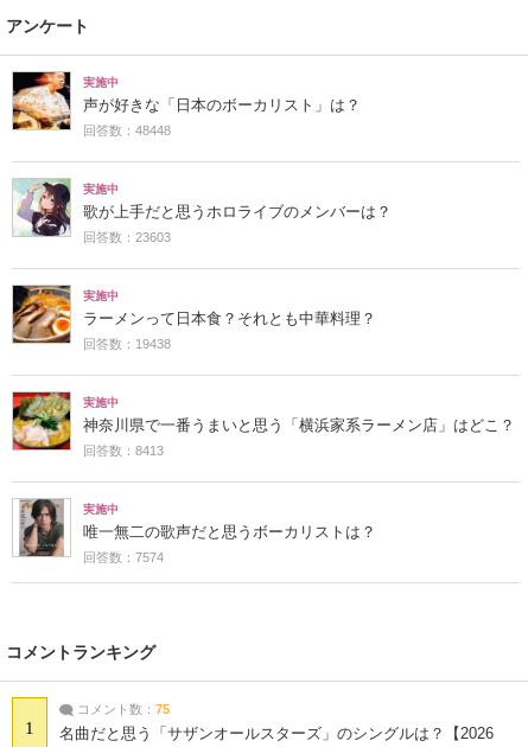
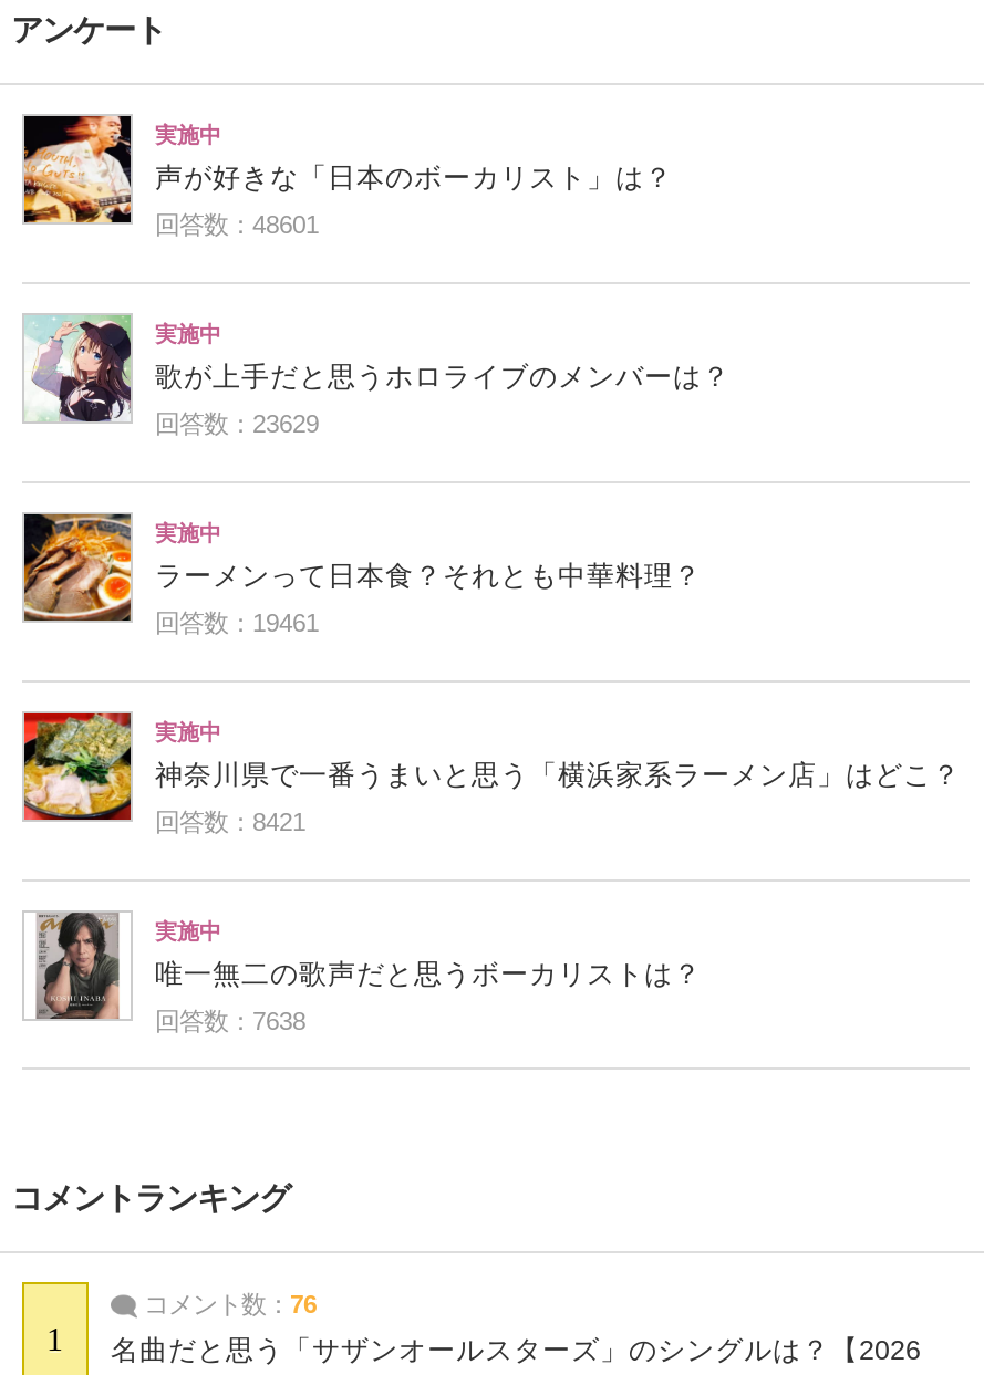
[83,123,171,137] 回答数：48448 -> [155,211,319,237] 回答数：48601
[83,230,171,244] 回答数：23603 -> [155,410,319,437] 回答数：23629
[83,337,171,351] 回答数：19438 -> [155,609,319,636] 回答数：19461
[83,443,164,457] 回答数：8413 -> [155,808,305,835] 回答数：8421
[83,550,164,564] 回答数：7574 -> [155,1007,305,1034] 回答数：7638
[74,702,170,716] コメント数：75 -> [137,1290,317,1317] コメント数：76

